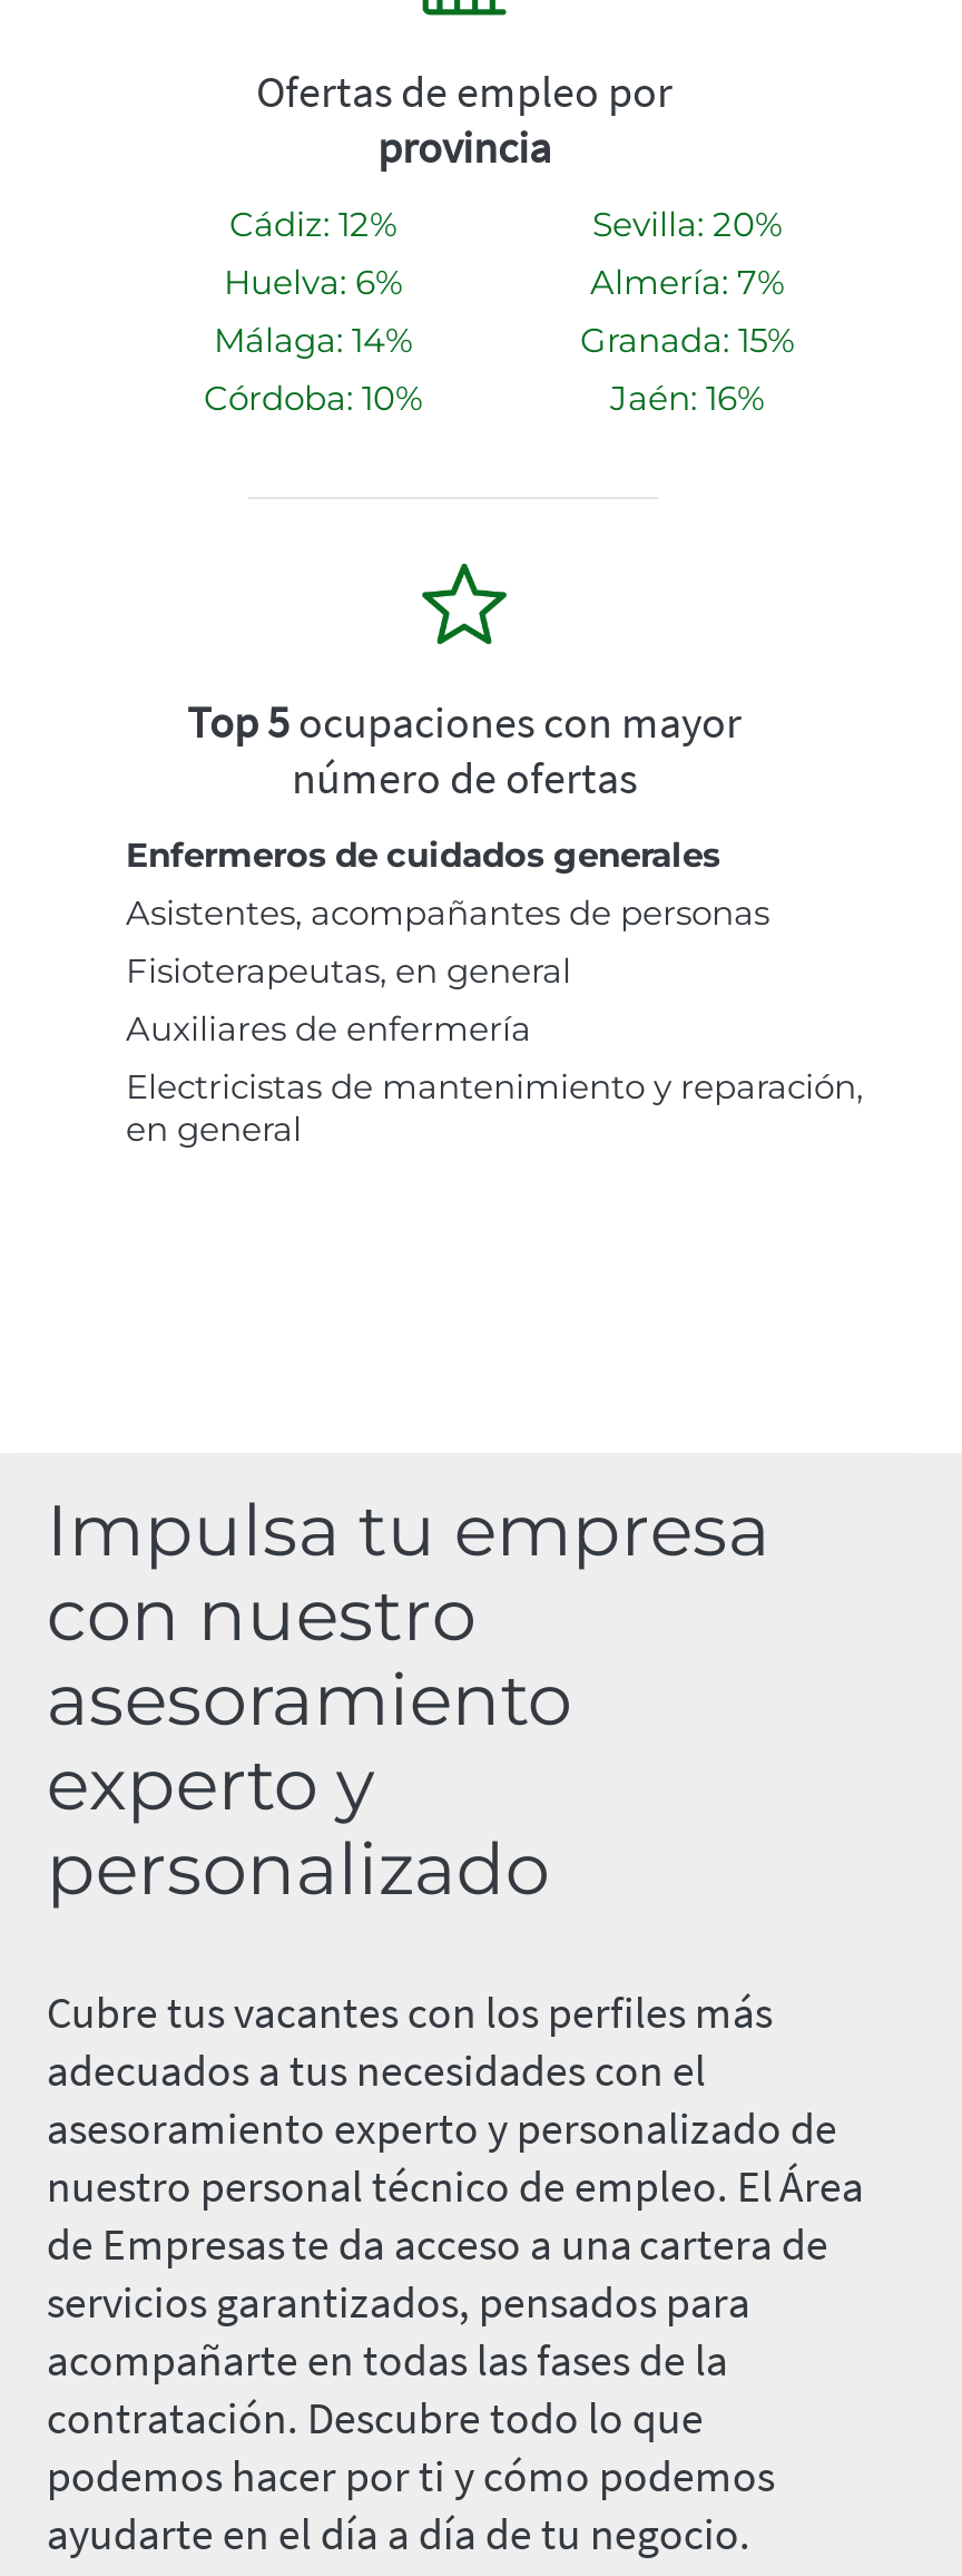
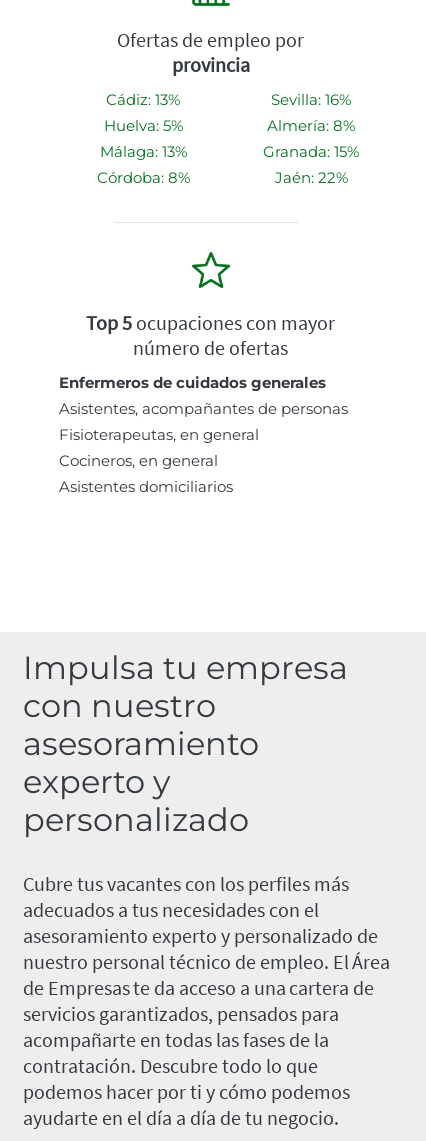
[229,203,396,246] Cádiz: 12% -> [106,90,180,109] Cádiz: 13%
[592,203,782,246] Sevilla: 20% -> [271,90,351,109] Sevilla: 16%
[224,261,402,304] Huelva: 6% -> [103,116,182,135] Huelva: 5%
[590,261,784,304] Almería: 7% -> [267,116,355,135] Almería: 8%
[214,319,412,361] Málaga: 14% -> [99,142,186,161] Málaga: 13%
[204,377,422,419] Córdoba: 10% -> [96,168,189,187] Córdoba: 8%
[610,377,764,419] Jaén: 16% -> [274,168,347,187] Jaén: 22%
[126,1008,863,1150] Auxiliares de enfermería | Electricistas de mantenimiento y reparación, | en general -> [59,451,233,496] Cocineros, en general | Asistentes domiciliarios

